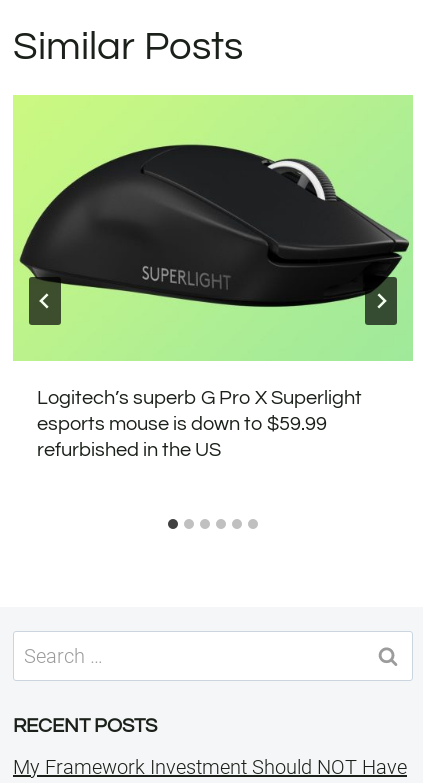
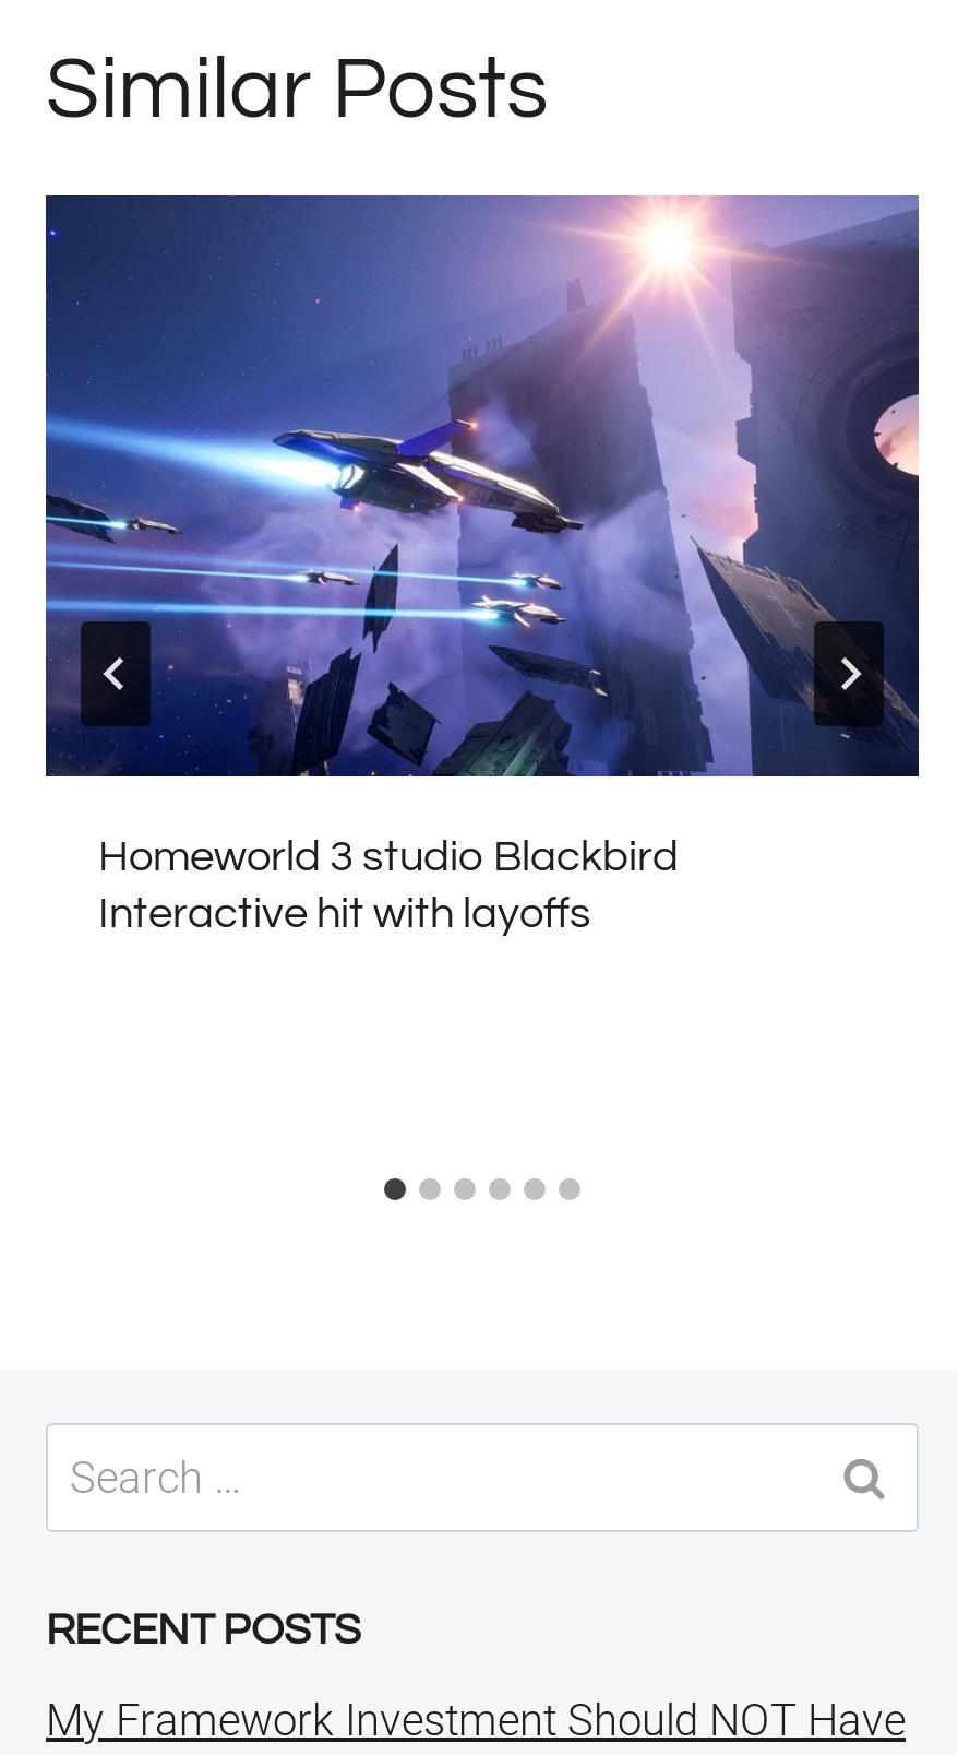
[12,94,413,460] [image] | Logitech’s superb G Pro X Superlight | esports mouse is down to $59.99 | refurbished in the US -> [44,193,921,936] [image] | Homeworld 3 studio Blackbird | Interactive hit with layoffs

